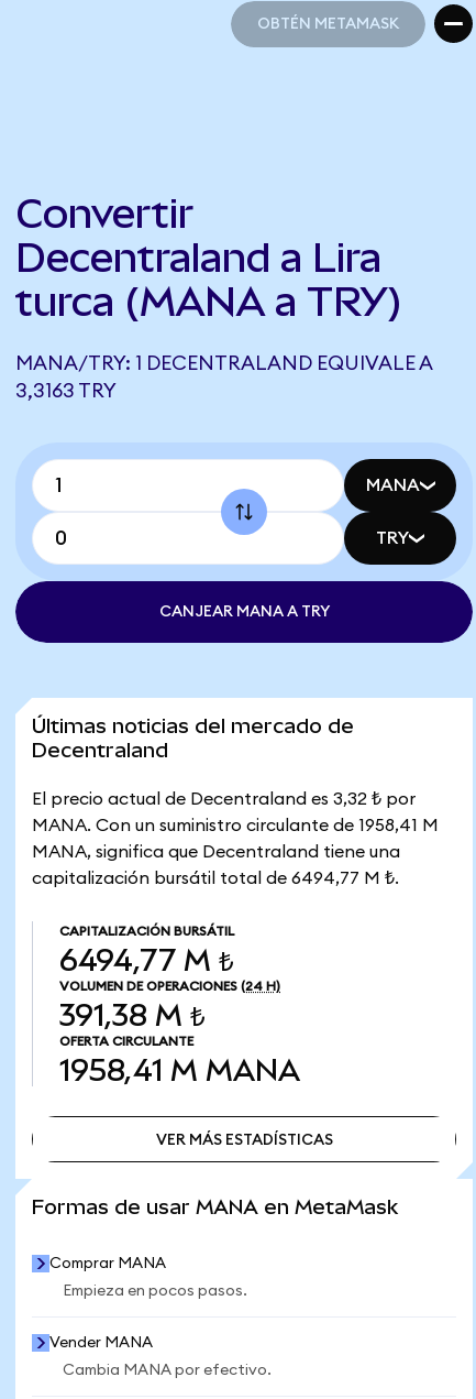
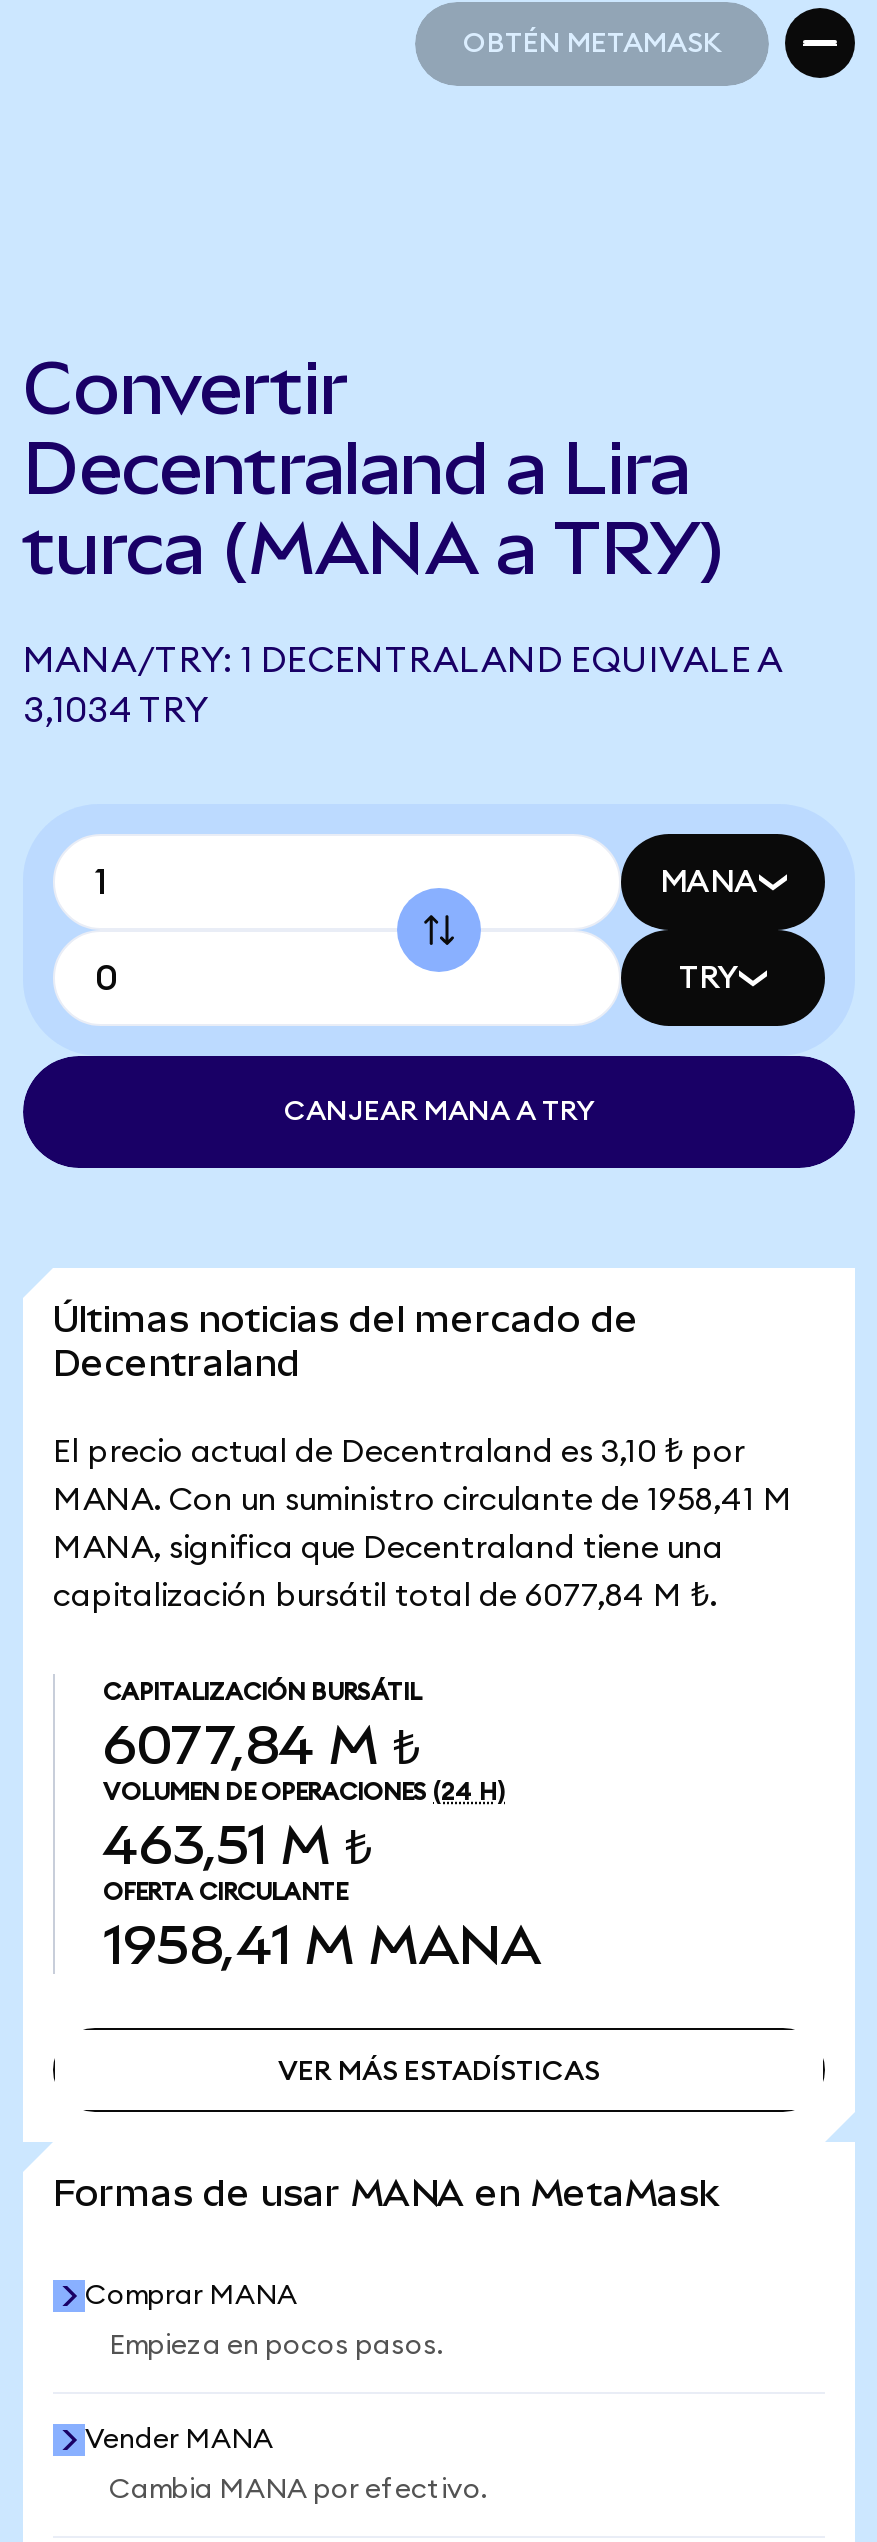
[15,381,117,401] 3,3163 TRY -> [23,692,209,728] 3,1034 TRY
[32,790,416,808] El precio actual de Decentraland es 3,32 ₺ por -> [53,1436,745,1468] El precio actual de Decentraland es 3,10 ₺ por
[32,870,399,887] capitalización bursátil total de 6494,77 M ₺. -> [53,1580,717,1612] capitalización bursátil total de 6077,84 M ₺.
[59,943,234,977] 6494,77 M ₺ -> [103,1714,421,1776] 6077,84 M ₺
[59,998,206,1032] 391,38 M ₺ -> [103,1814,373,1876] 463,51 M ₺

